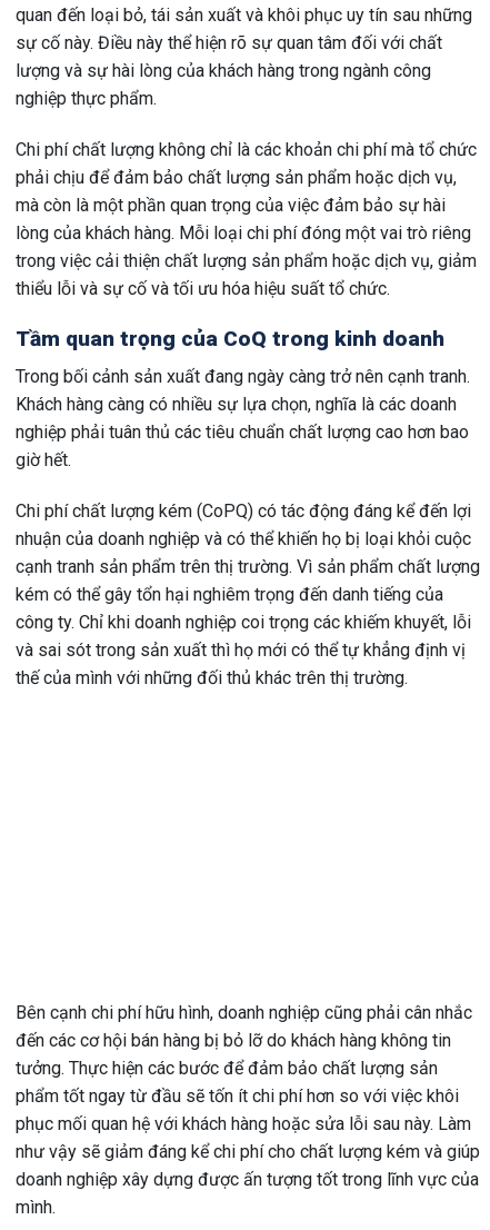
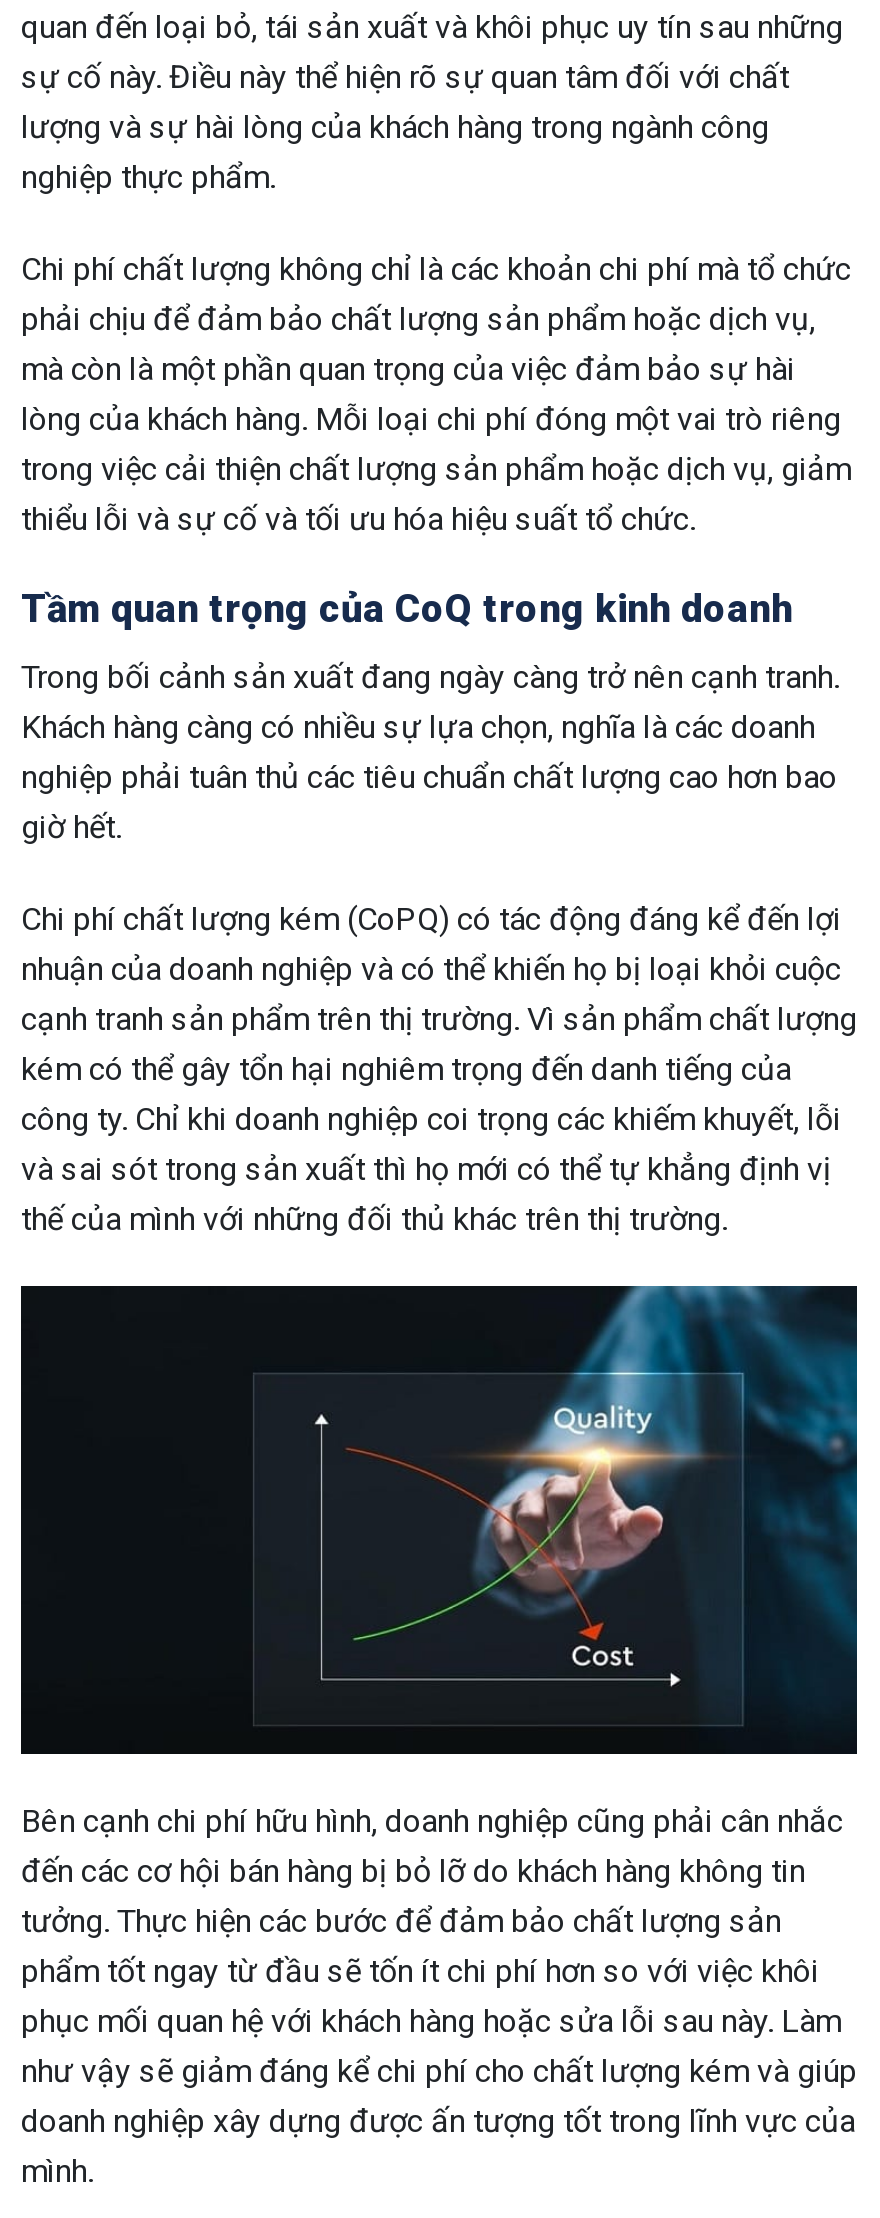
none -> [19,1284,859,1756] [image]

